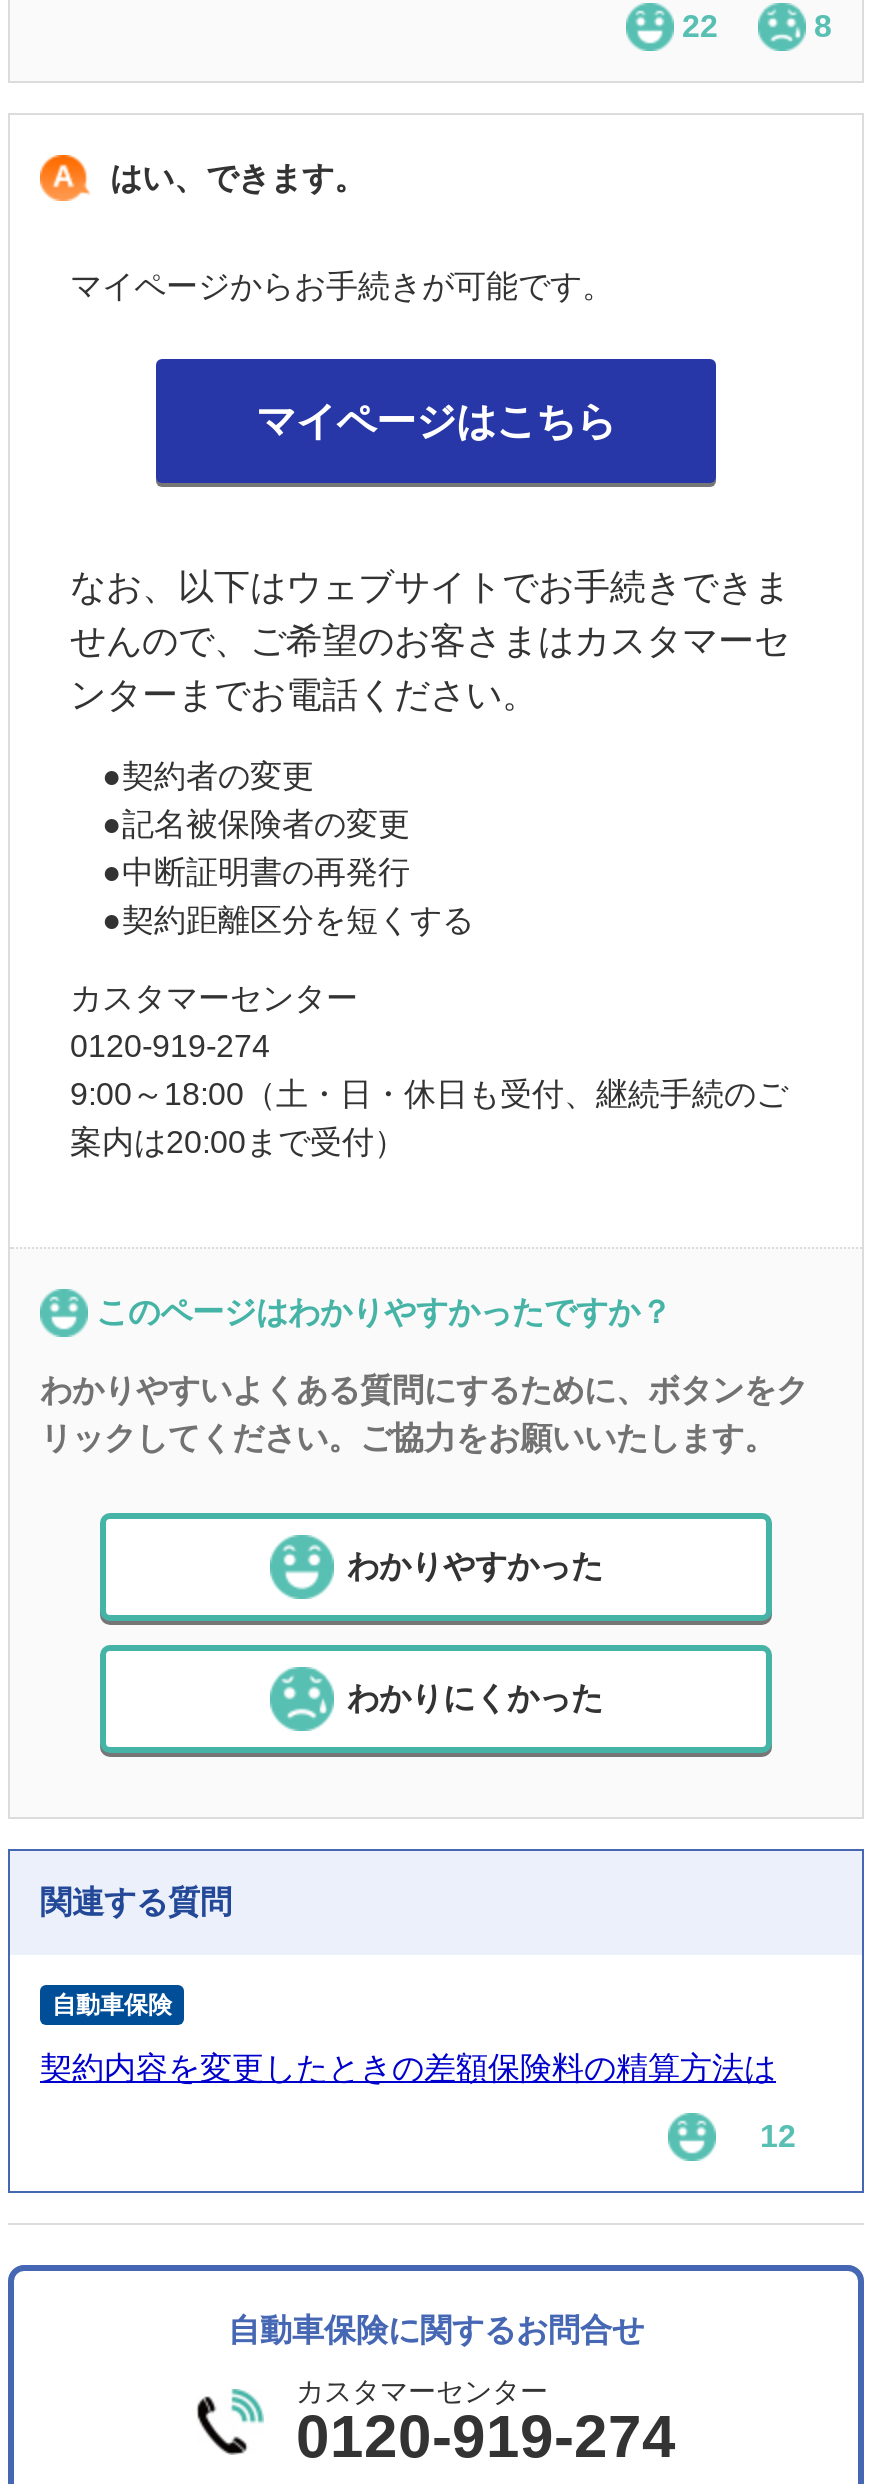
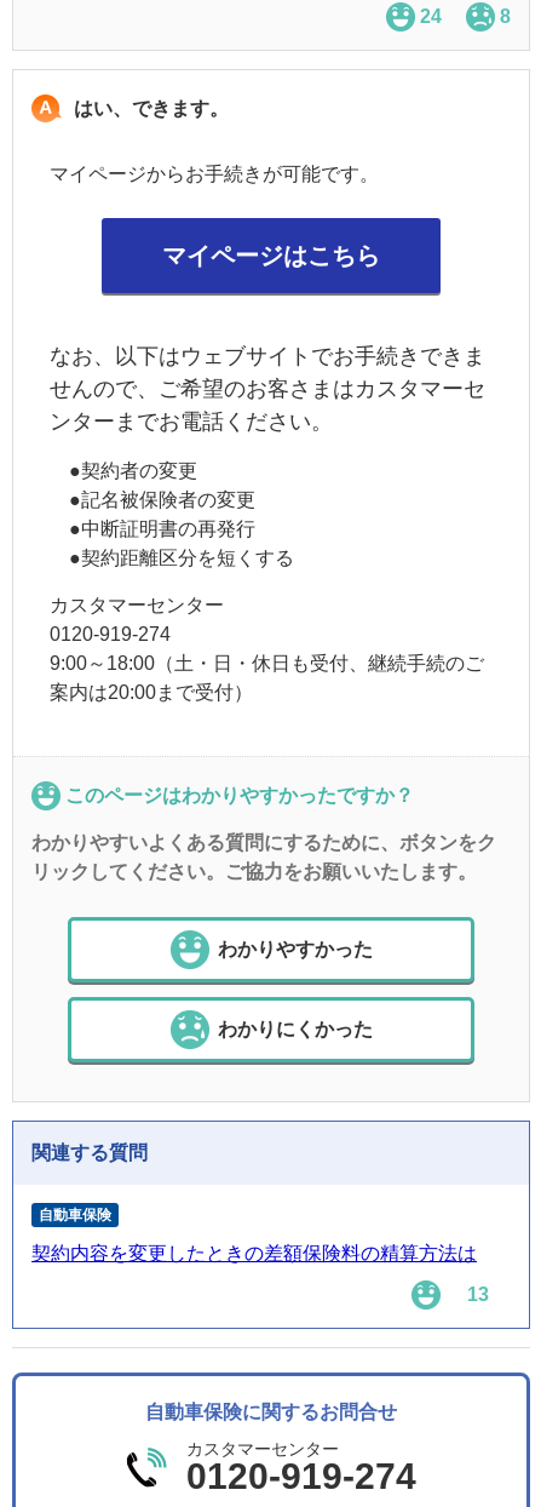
[682,9,718,43] 22 -> [420,6,442,27] 24
[760,2119,796,2153] 12 -> [467,1284,489,1305] 13

